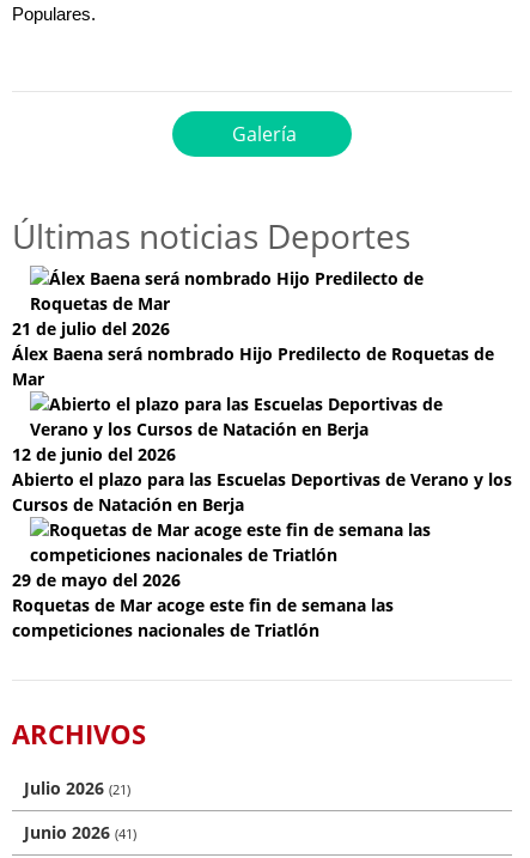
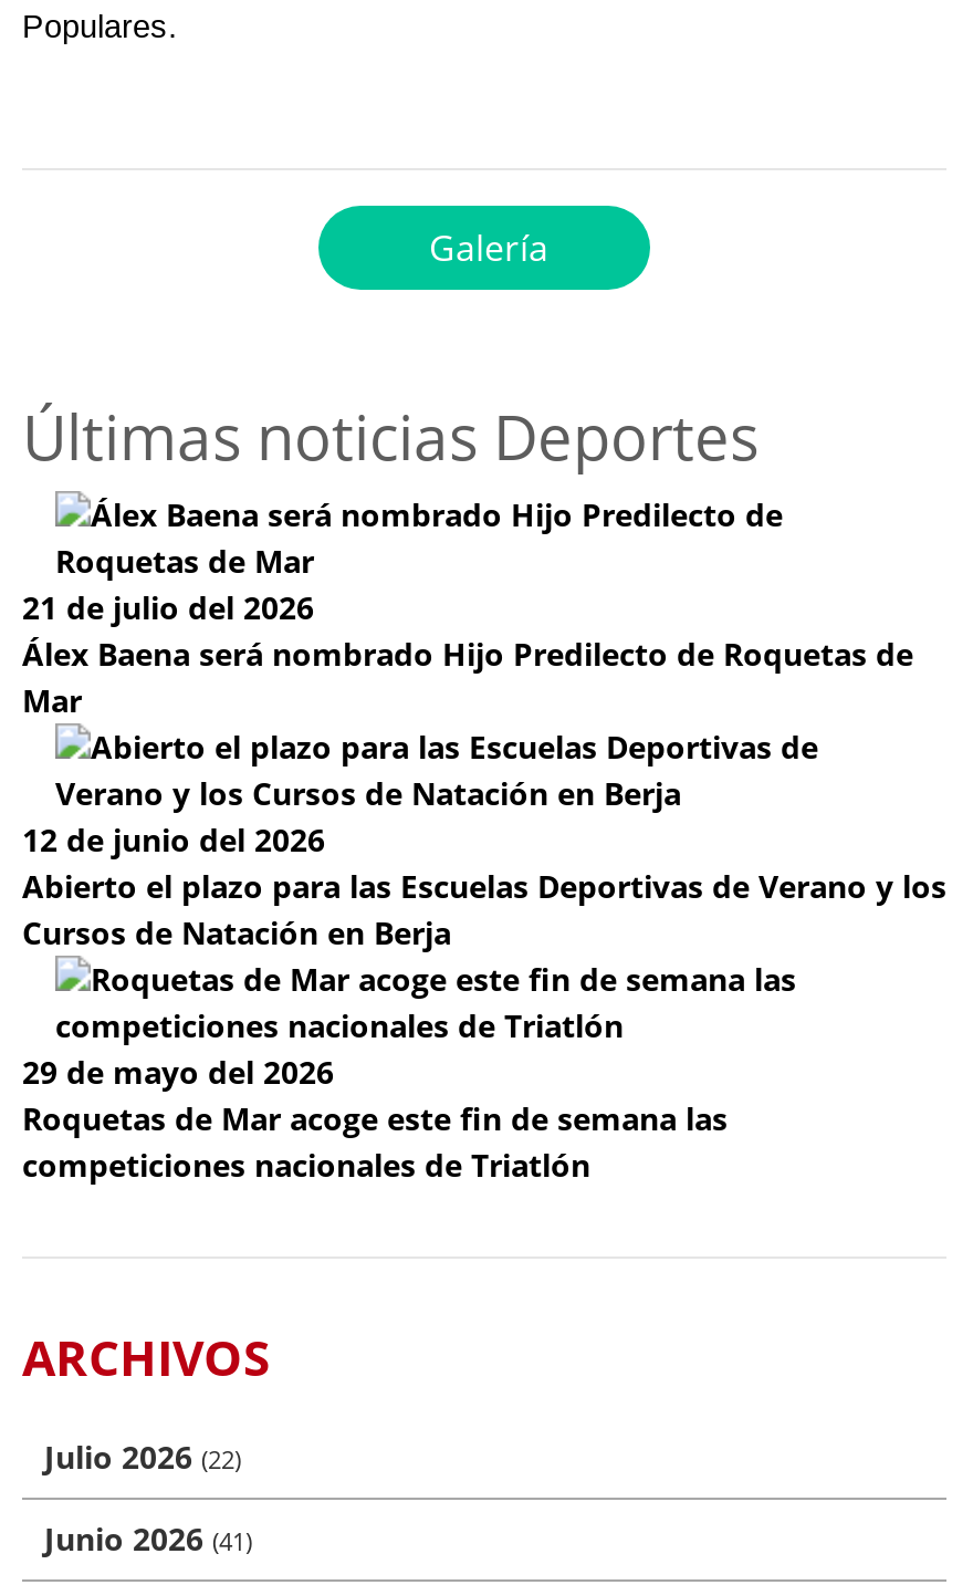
[24,777,130,799] Julio 2026 (21) -> [44,1435,241,1477] Julio 2026 (22)

